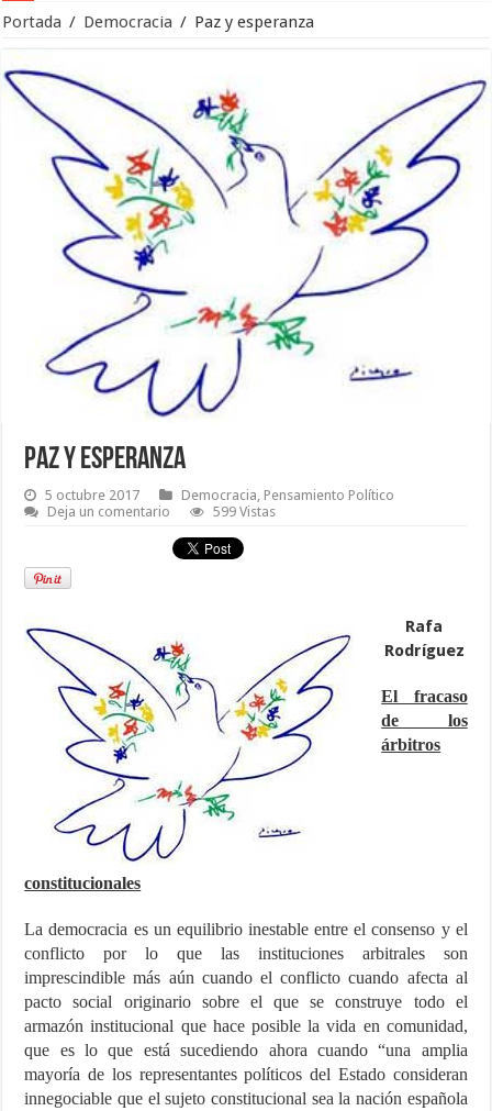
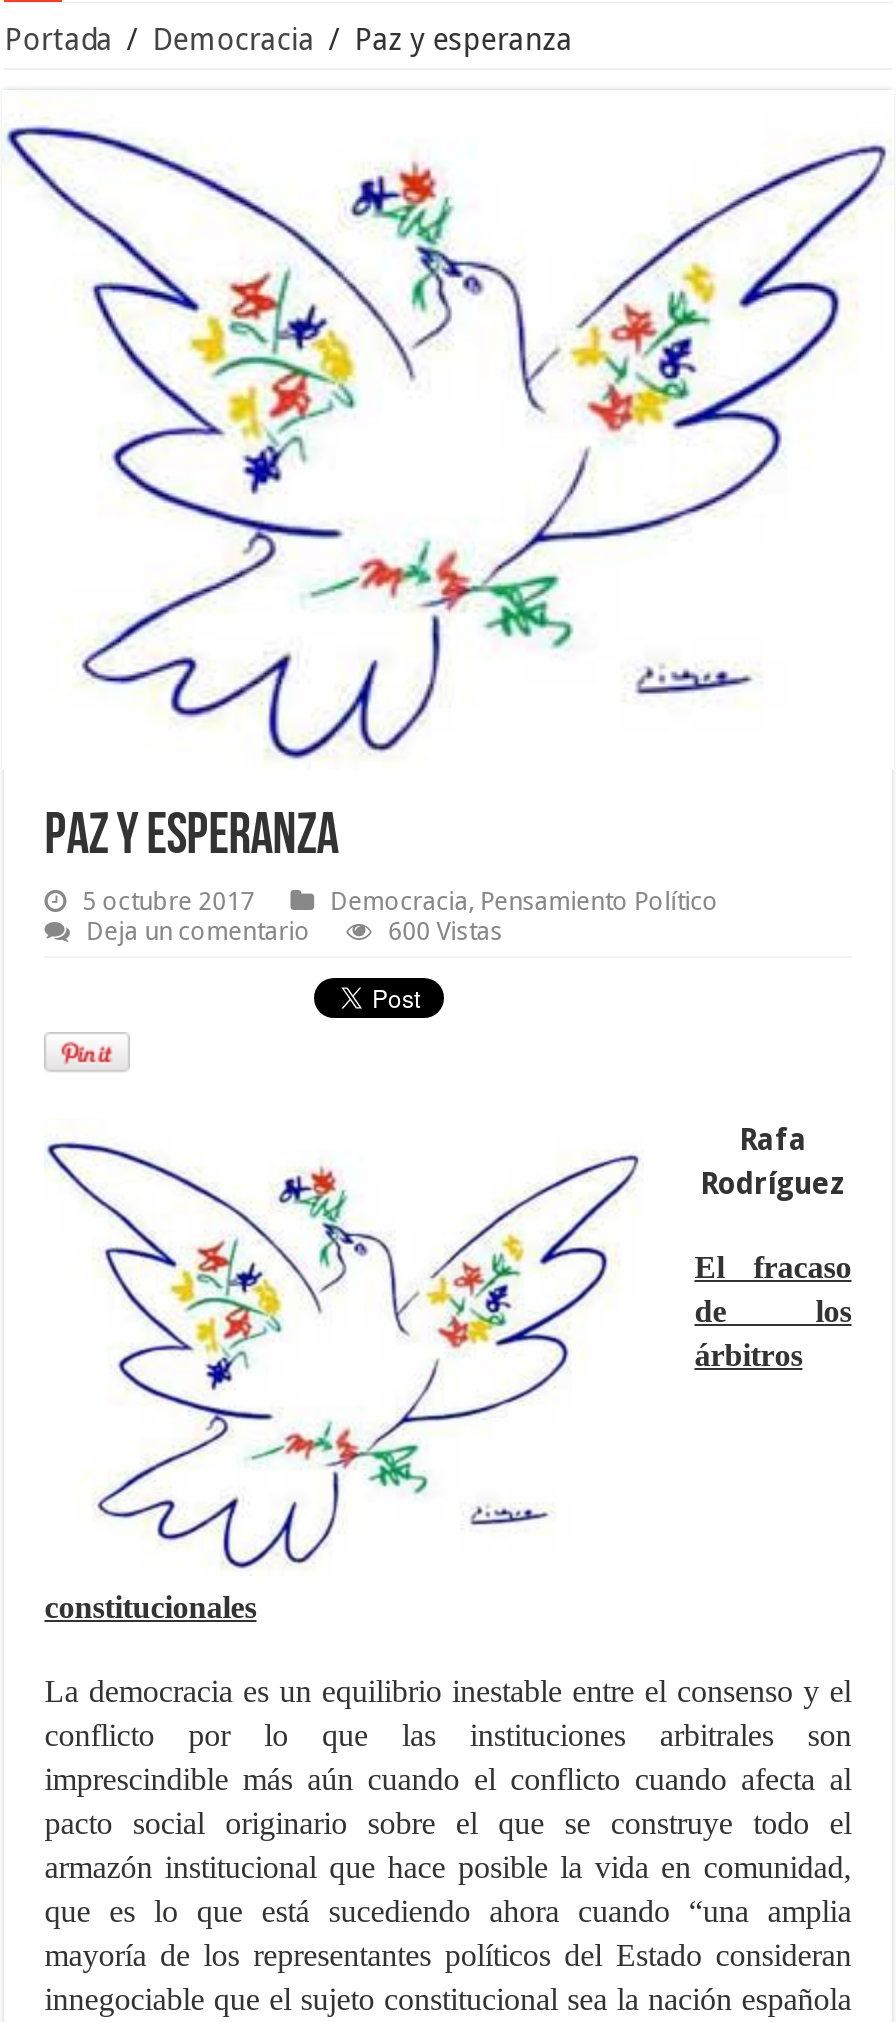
[213,503,276,520] 599 Vistas -> [388,916,502,946] 600 Vistas

